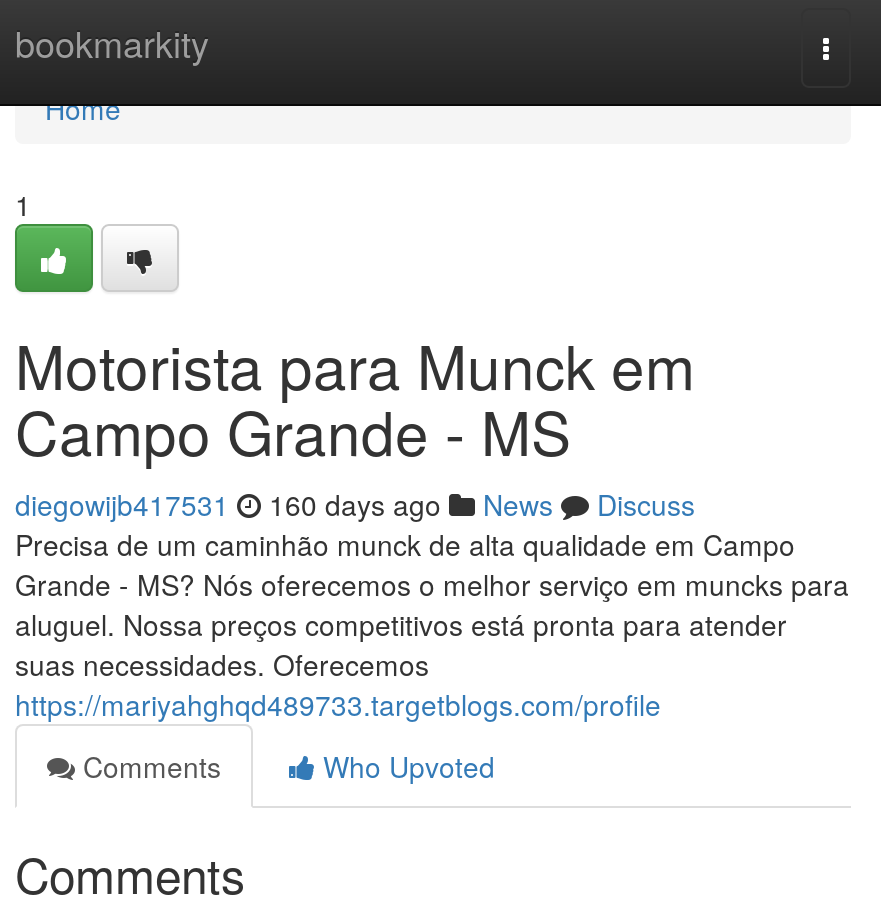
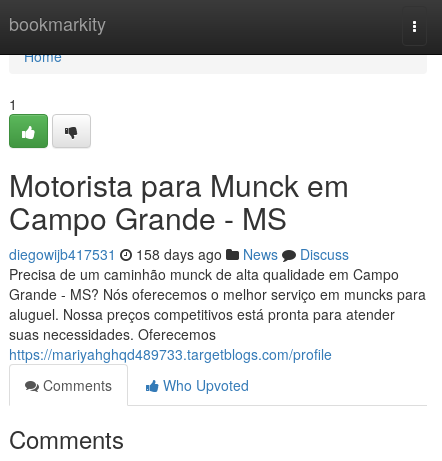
[15,484,695,524] diegowijb417531 160 days ago News Discuss -> [9,244,349,264] diegowijb417531 158 days ago News Discuss

